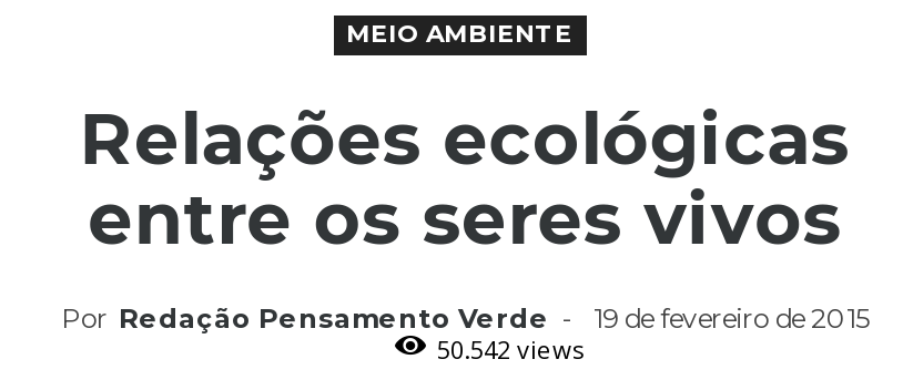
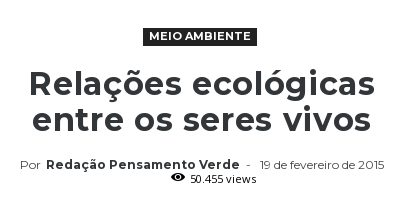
[437,332,584,366] 50.542 views -> [189,171,255,186] 50.455 views

